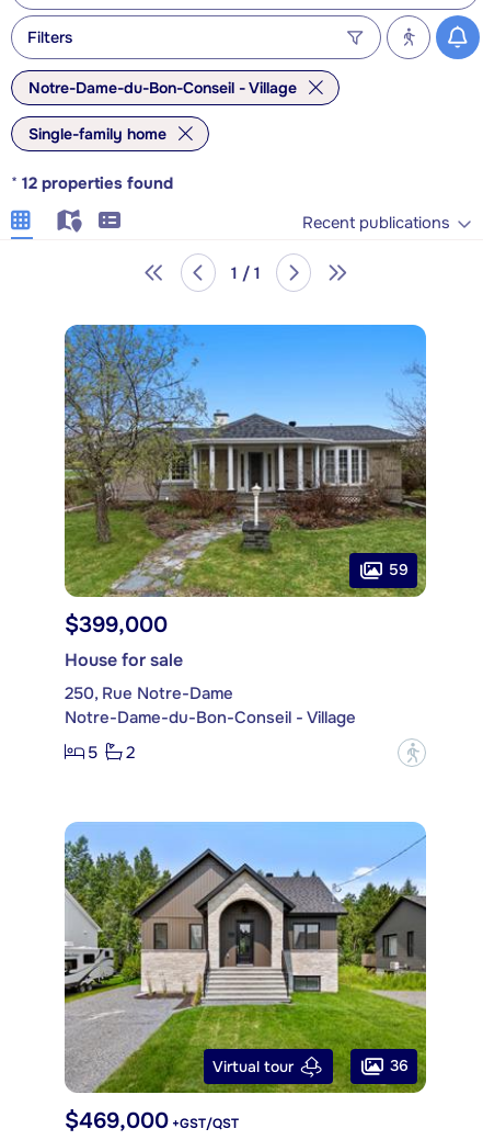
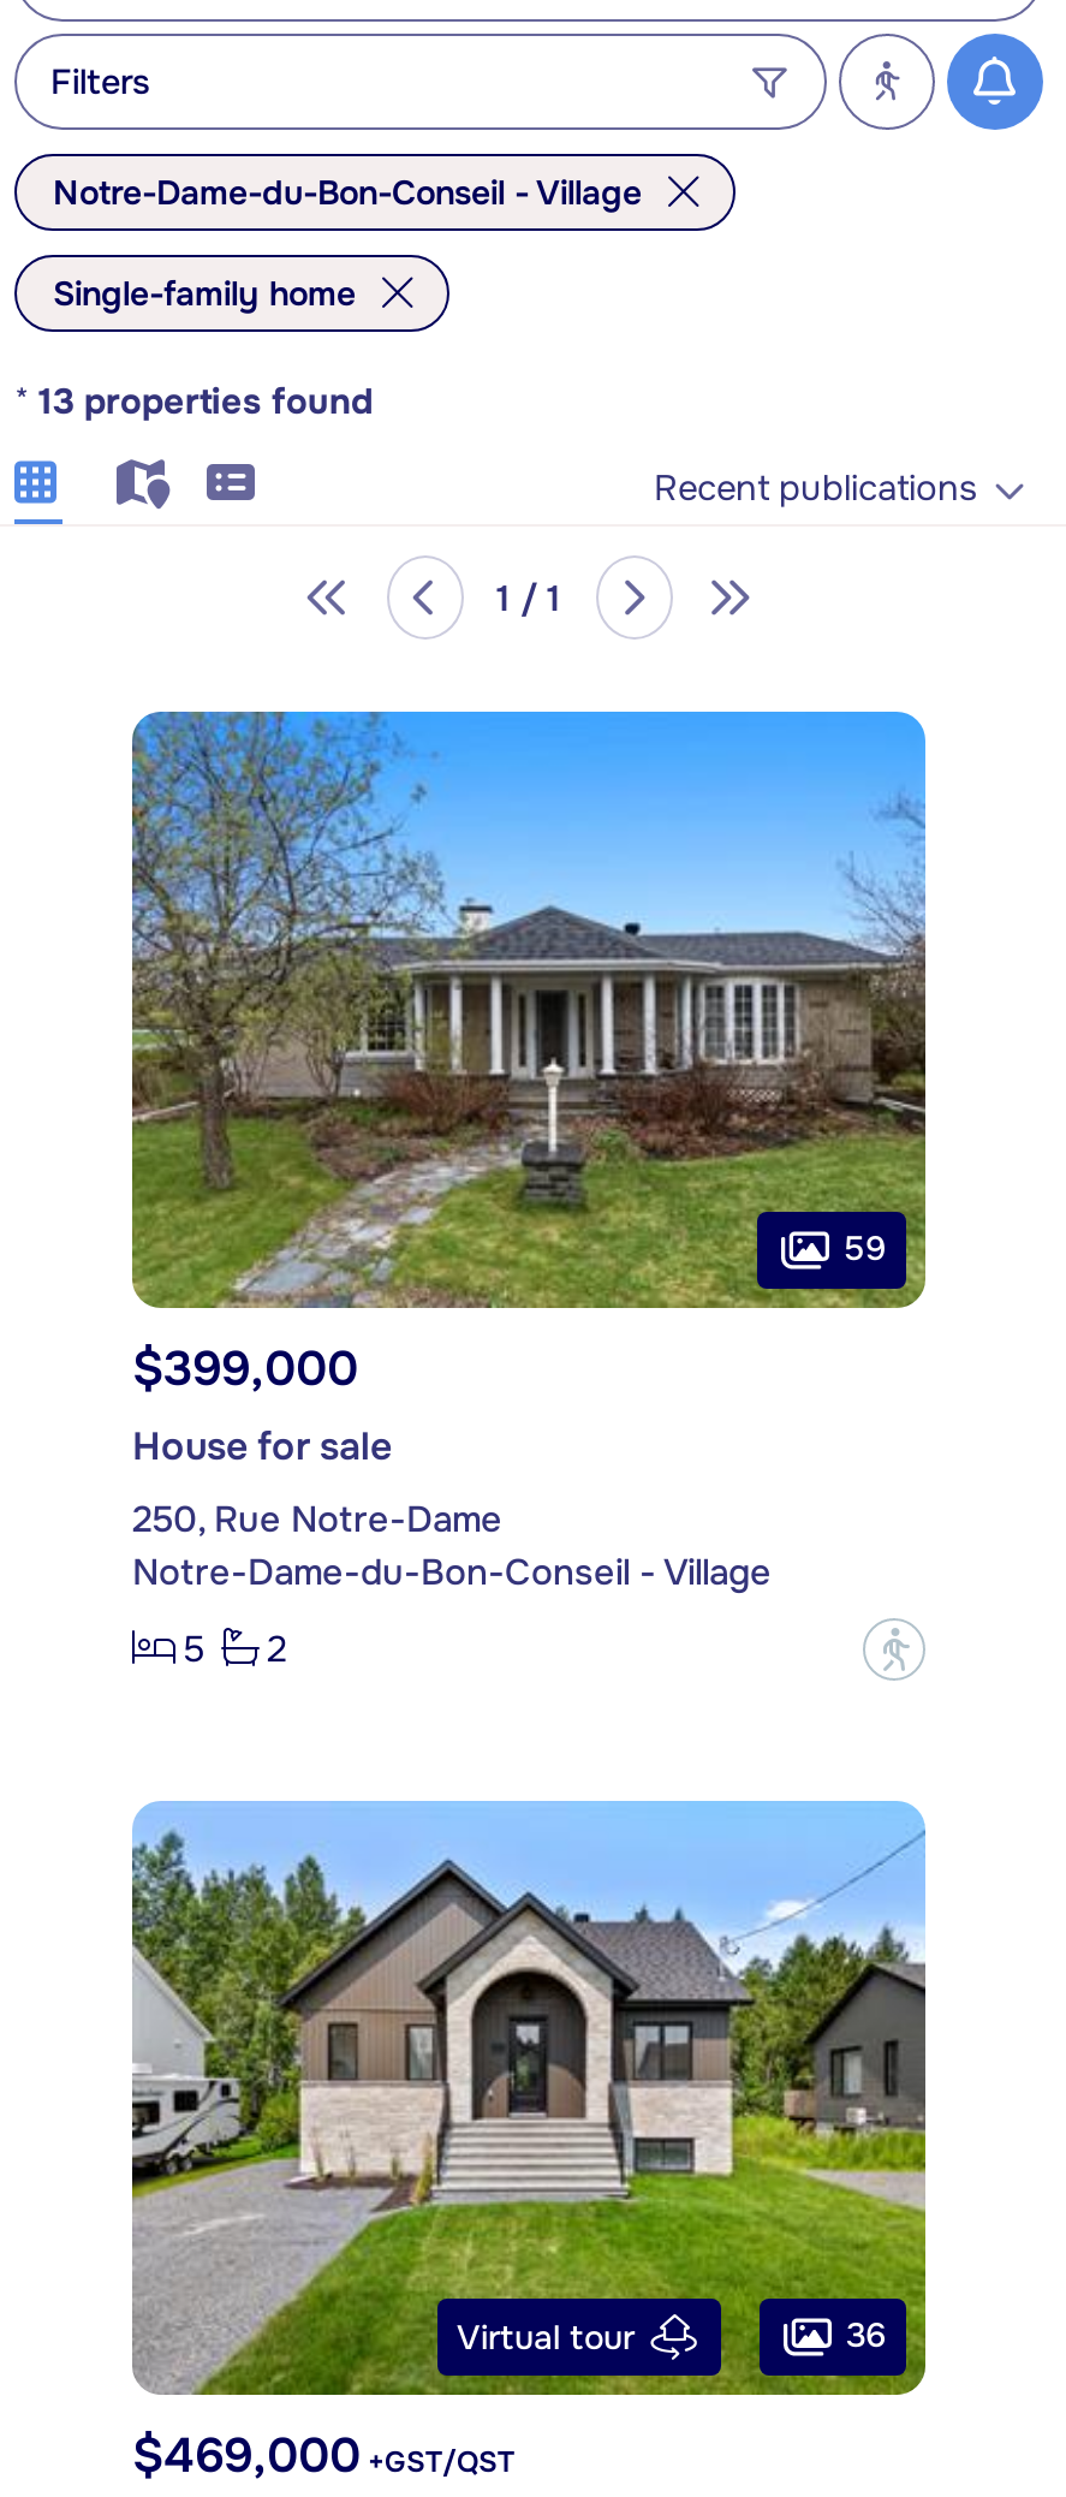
[11,173,173,194] * 12 properties found -> [14,380,373,426] * 13 properties found

